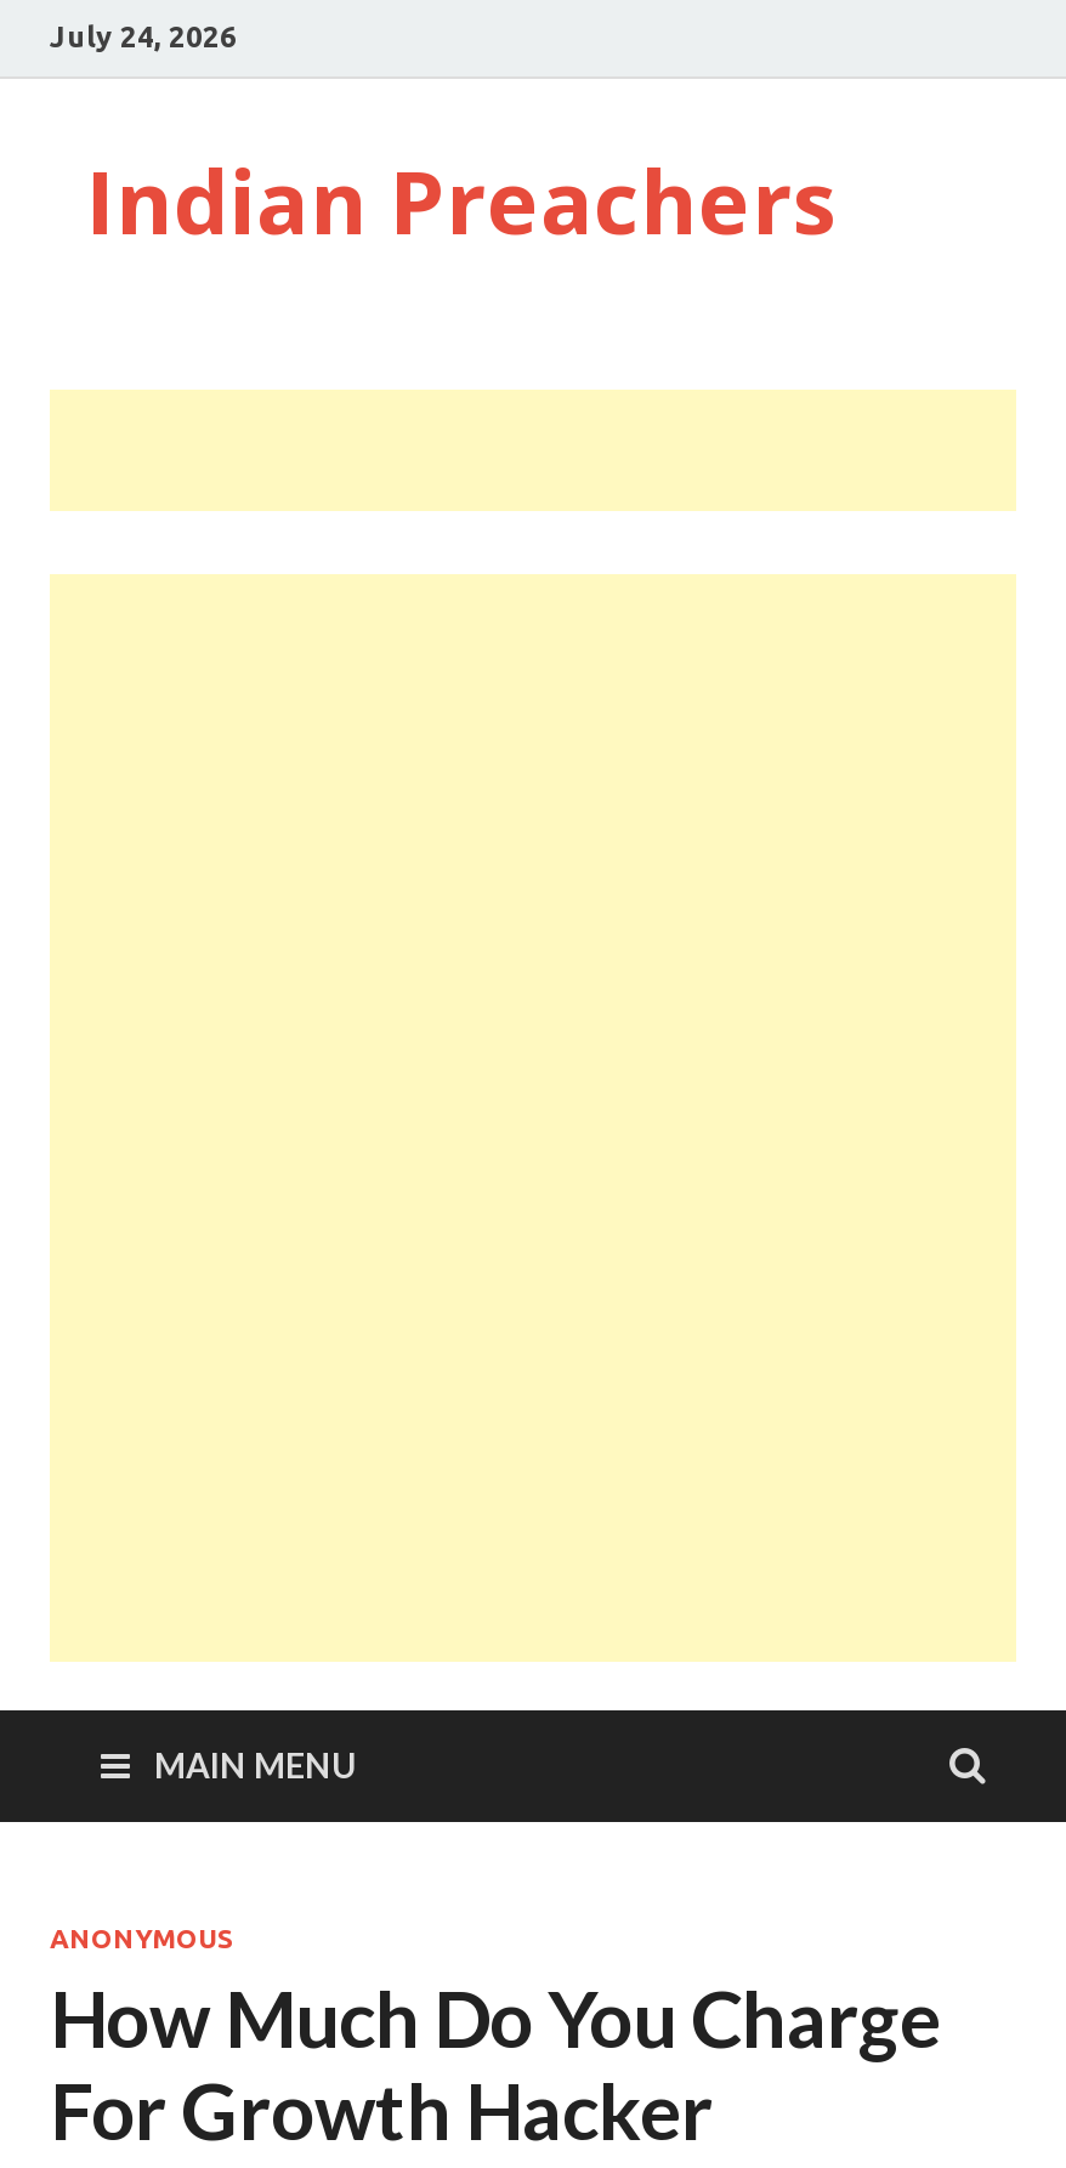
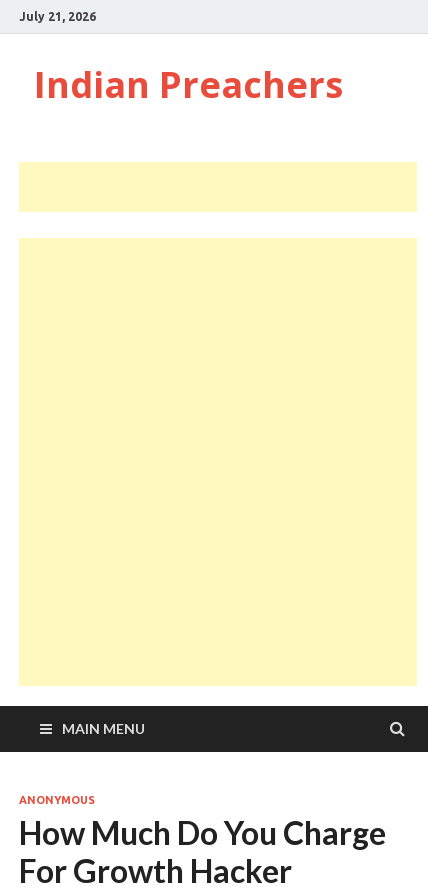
[50,19,237,51] July 24, 2026 -> [19,9,96,22] July 21, 2026

